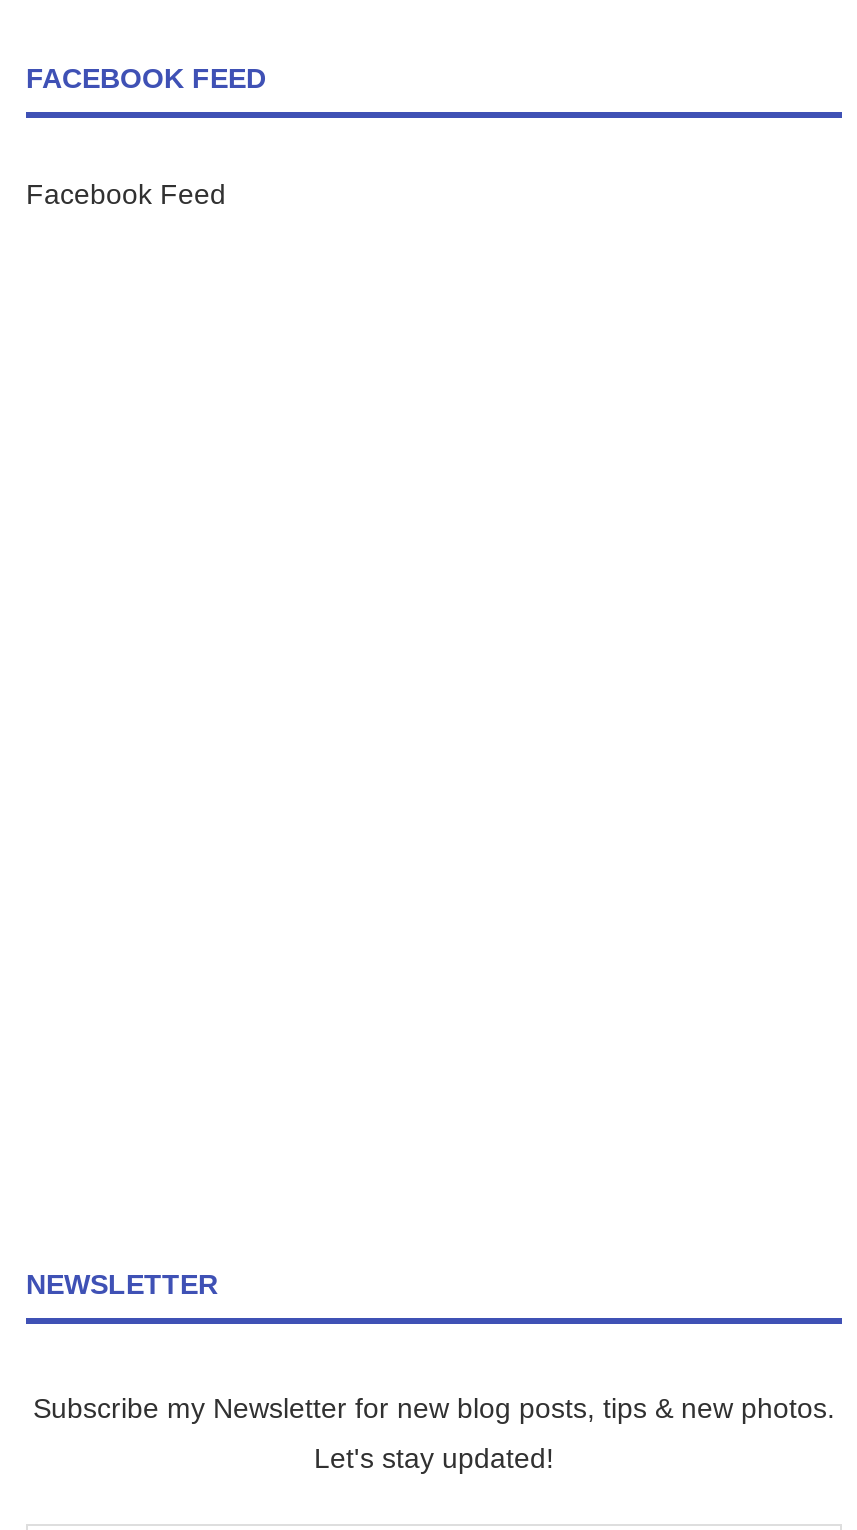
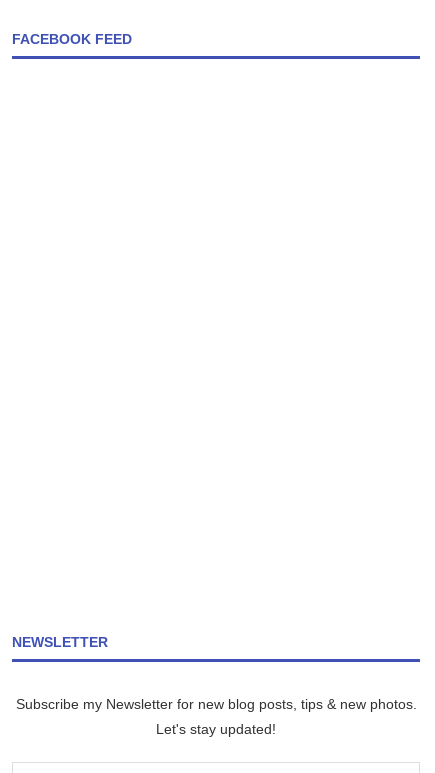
[26,179,226,211] Facebook Feed -> none

